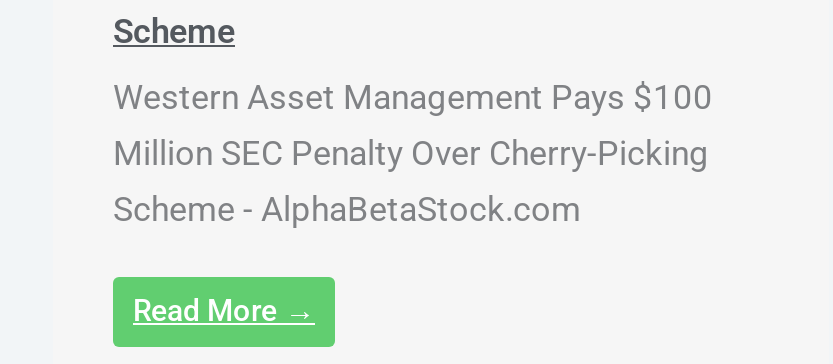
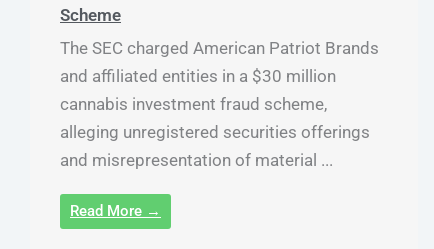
[113,77,713,229] Western Asset Management Pays $100 | Million SEC Penalty Over Cherry-Picking | Scheme - AlphaBetaStock.com -> [60,38,379,170] The SEC charged American Patriot Brands | and affiliated entities in a $30 million | cannabis investment fraud scheme, | alleging unregistered securities offerings | and misrepresentation of material ...

